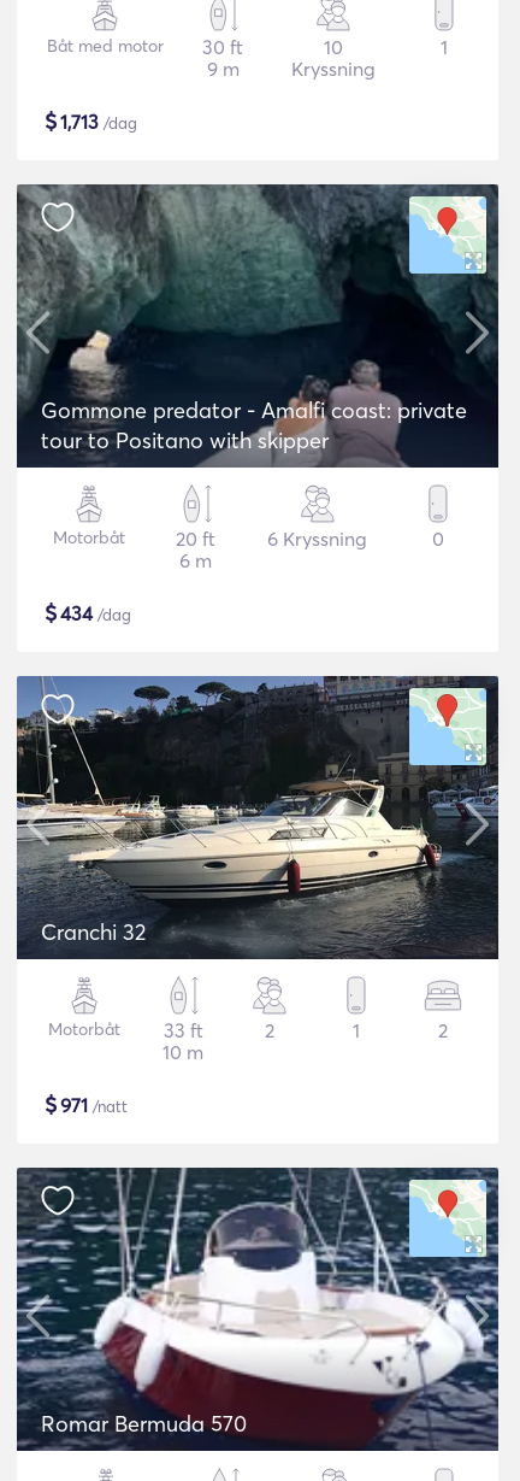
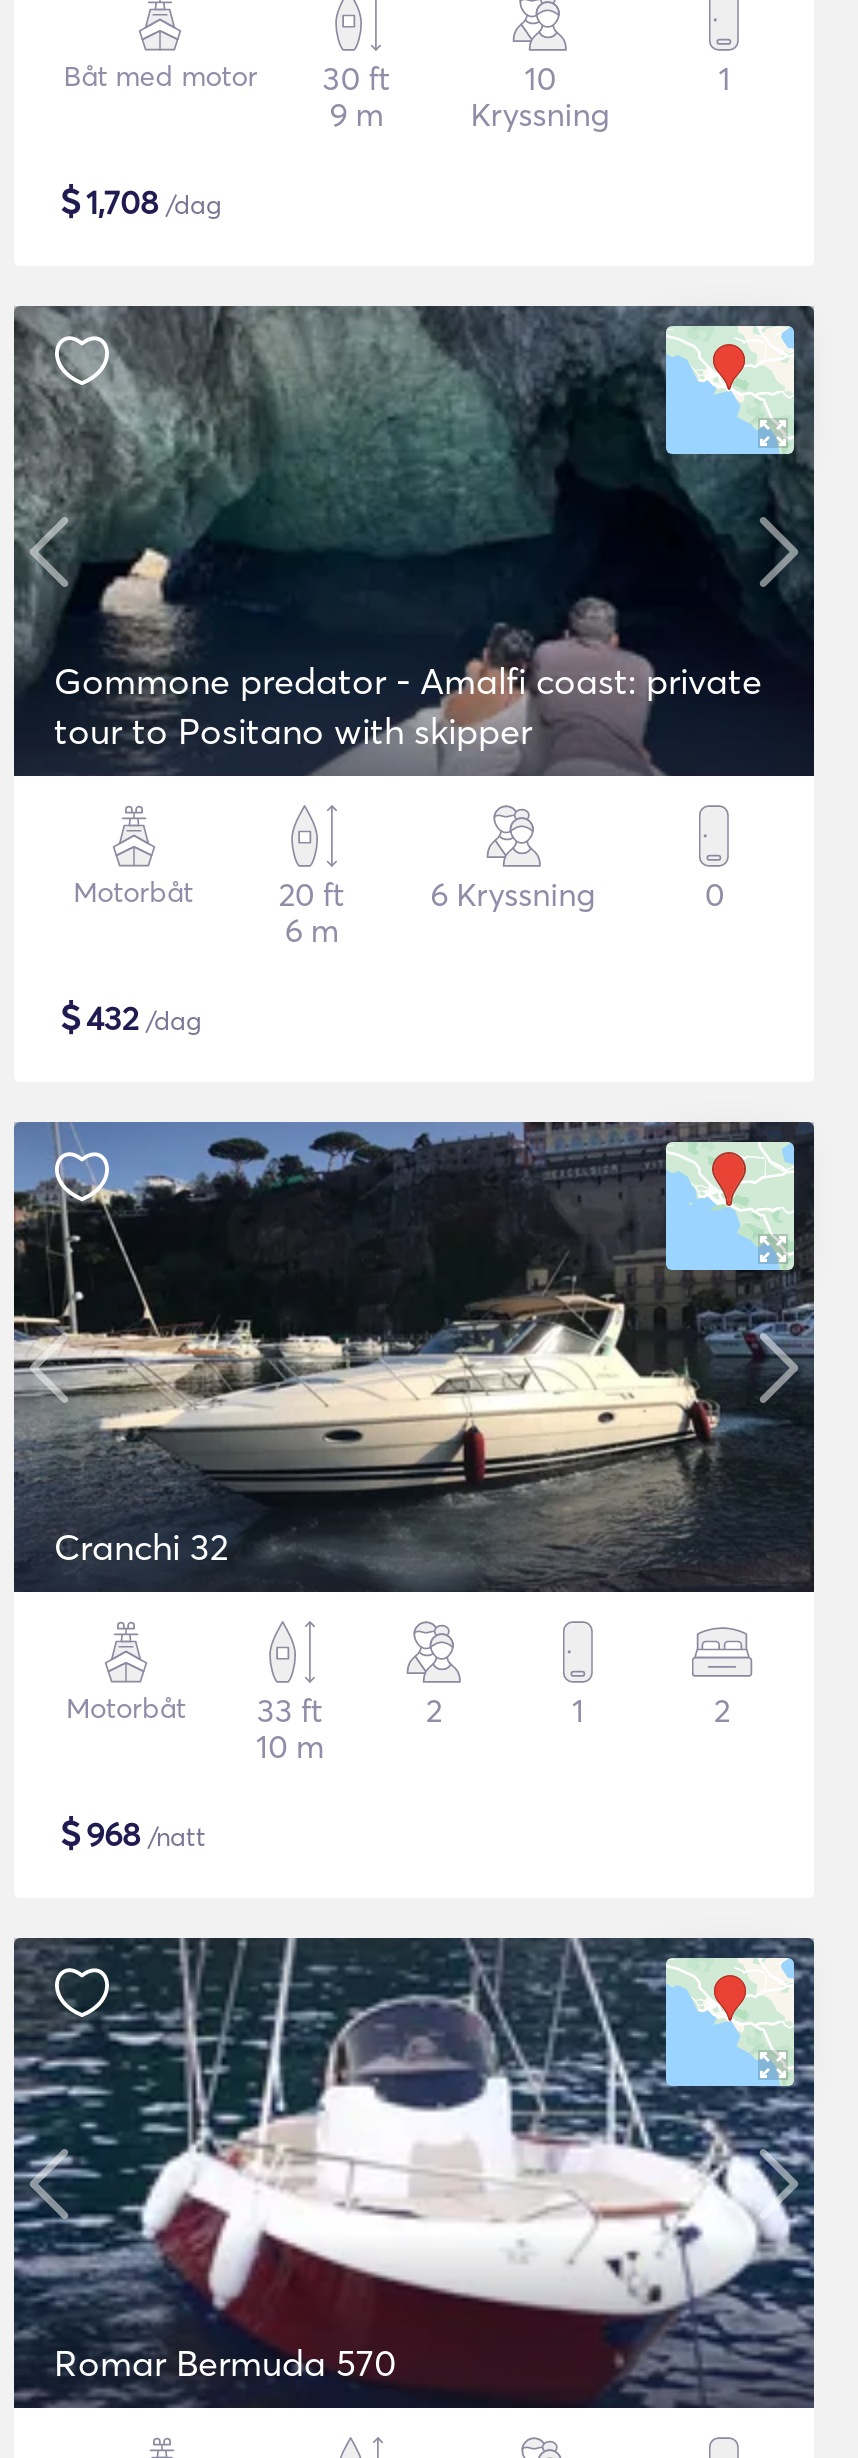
[45,107,137,135] $1,713 /dag -> [60,178,222,224] $1,708 /dag
[45,599,131,627] $434 /dag -> [60,994,202,1040] $432 /dag
[45,1091,128,1118] $971 /natt -> [60,1810,206,1856] $968 /natt

